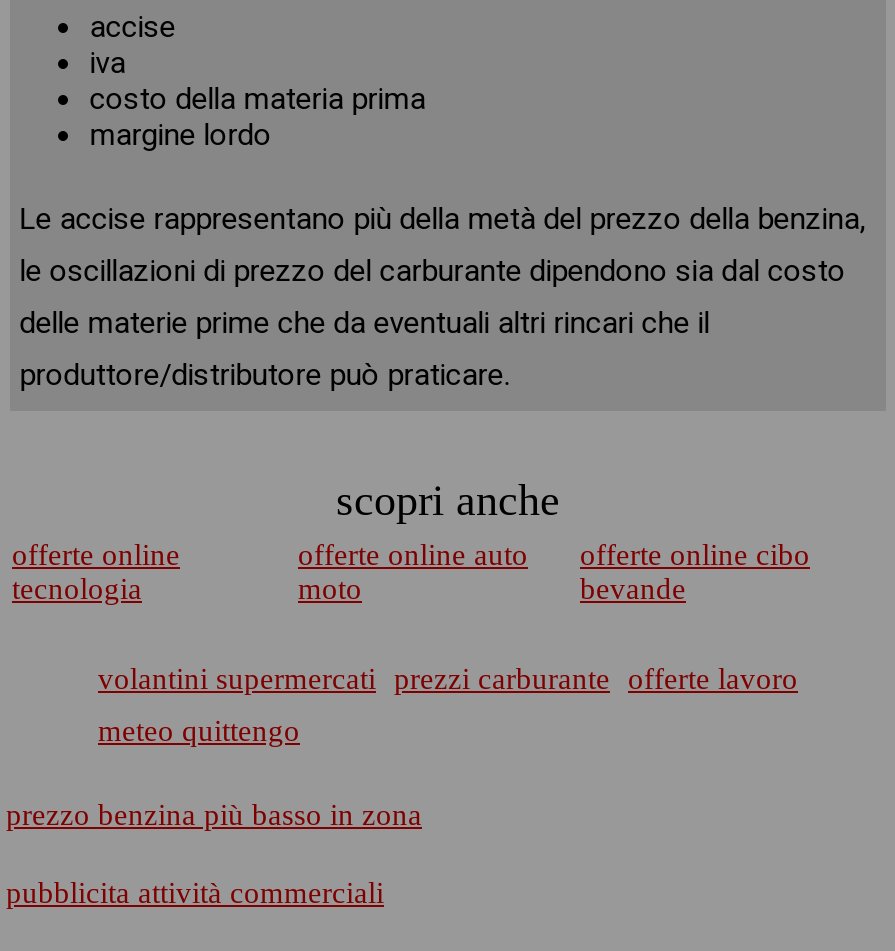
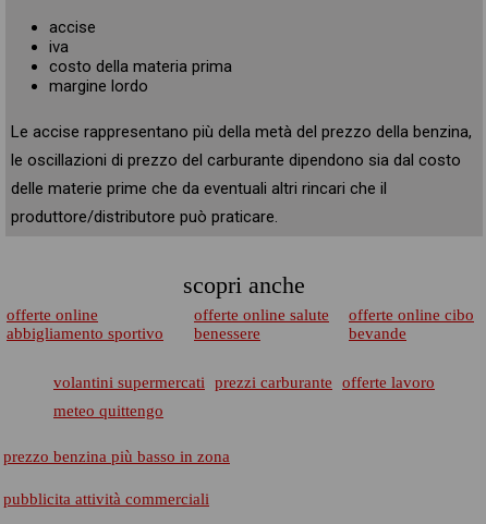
[298,539,528,605] offerte online auto | moto -> [194,306,329,342] offerte online salute | benessere
[12,573,142,605] tecnologia -> [7,325,163,342] abbigliamento sportivo

